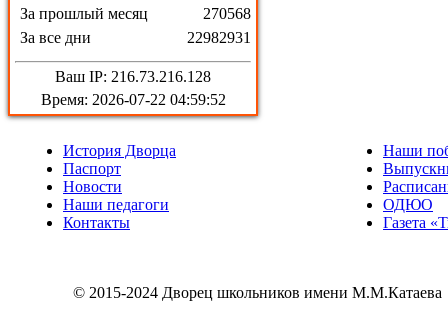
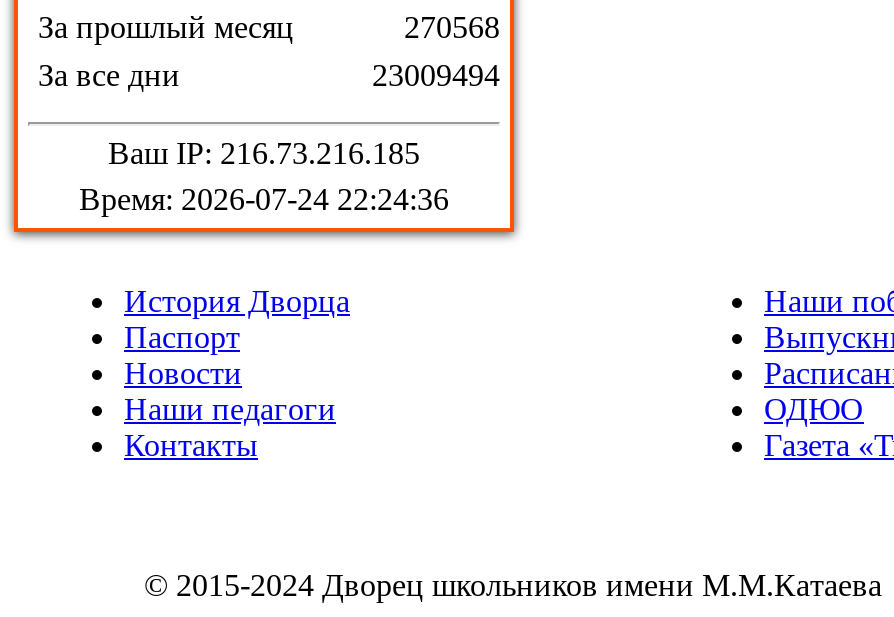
[187,29,251,46] 22982931 -> [372,57,500,91] 23009494
[55,68,211,85] Ваш IP: 216.73.216.128 -> [108,135,420,169] Ваш IP: 216.73.216.185
[40,91,225,108] Время: 2026-07-22 04:59:52 -> [79,181,449,215] Время: 2026-07-24 22:24:36

